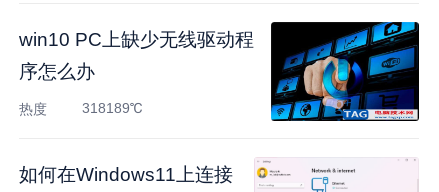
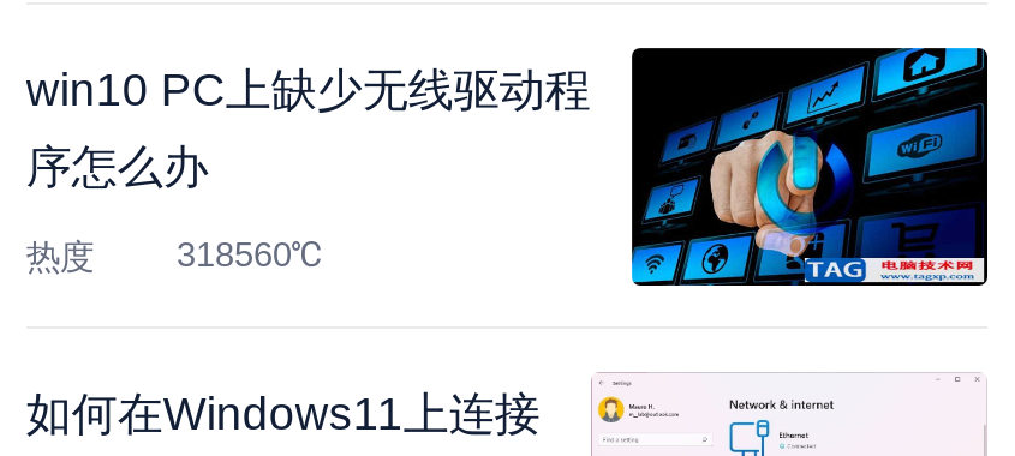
[81,100,142,116] 318189℃ -> [177,235,323,274] 318560℃

